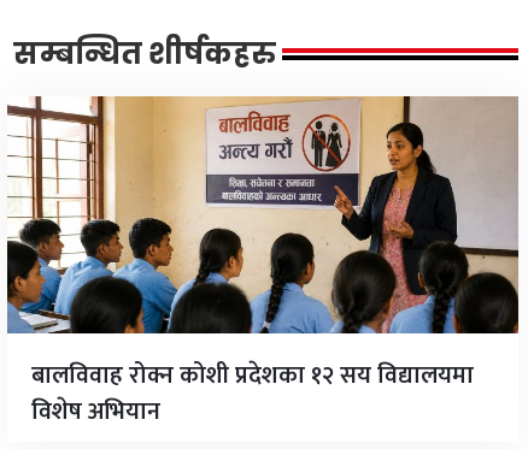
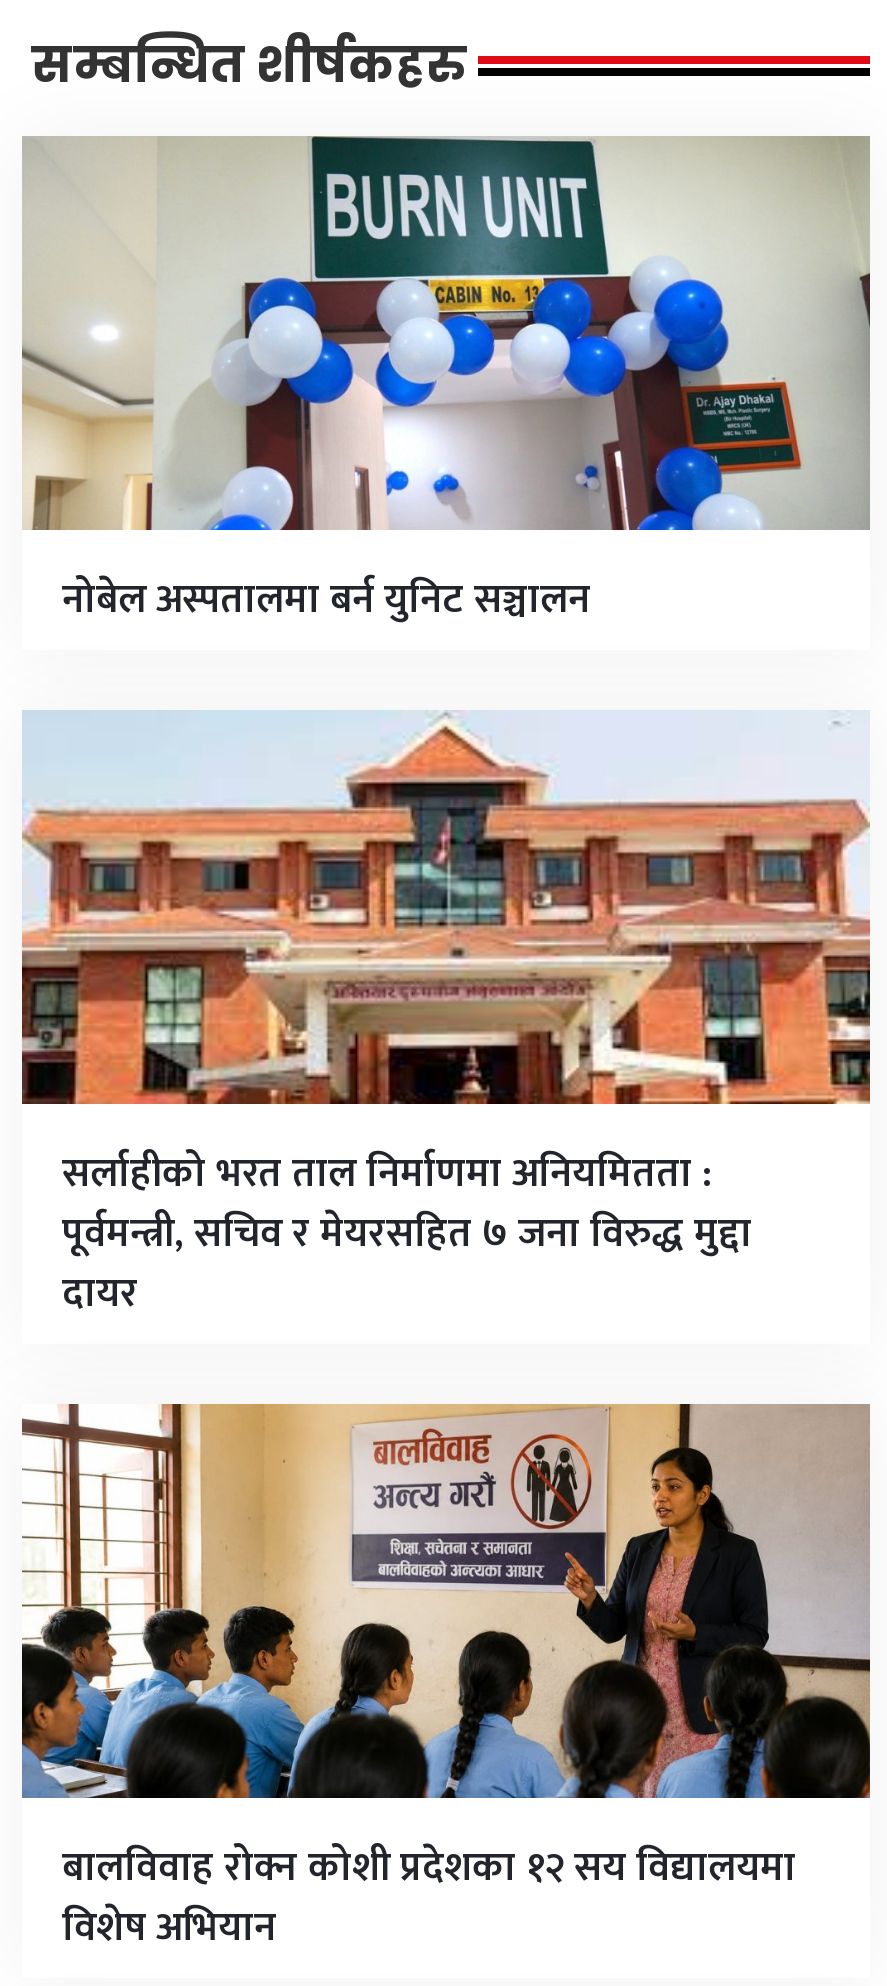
none -> [20,134,870,634] [image] | नोबेल अस्पतालमा बर्न युनिट सञ्चालन
none -> [20,710,872,1328] [image] | सर्लाहीको भरत ताल निर्माणमा अनियमितता : | पूर्वमन्त्री, सचिव र मेयरसहित ७ जना विरुद्ध मुद्दा | दायर

